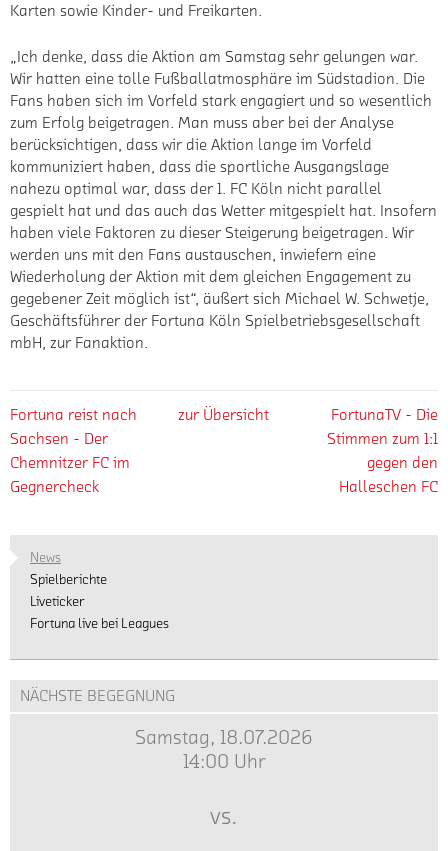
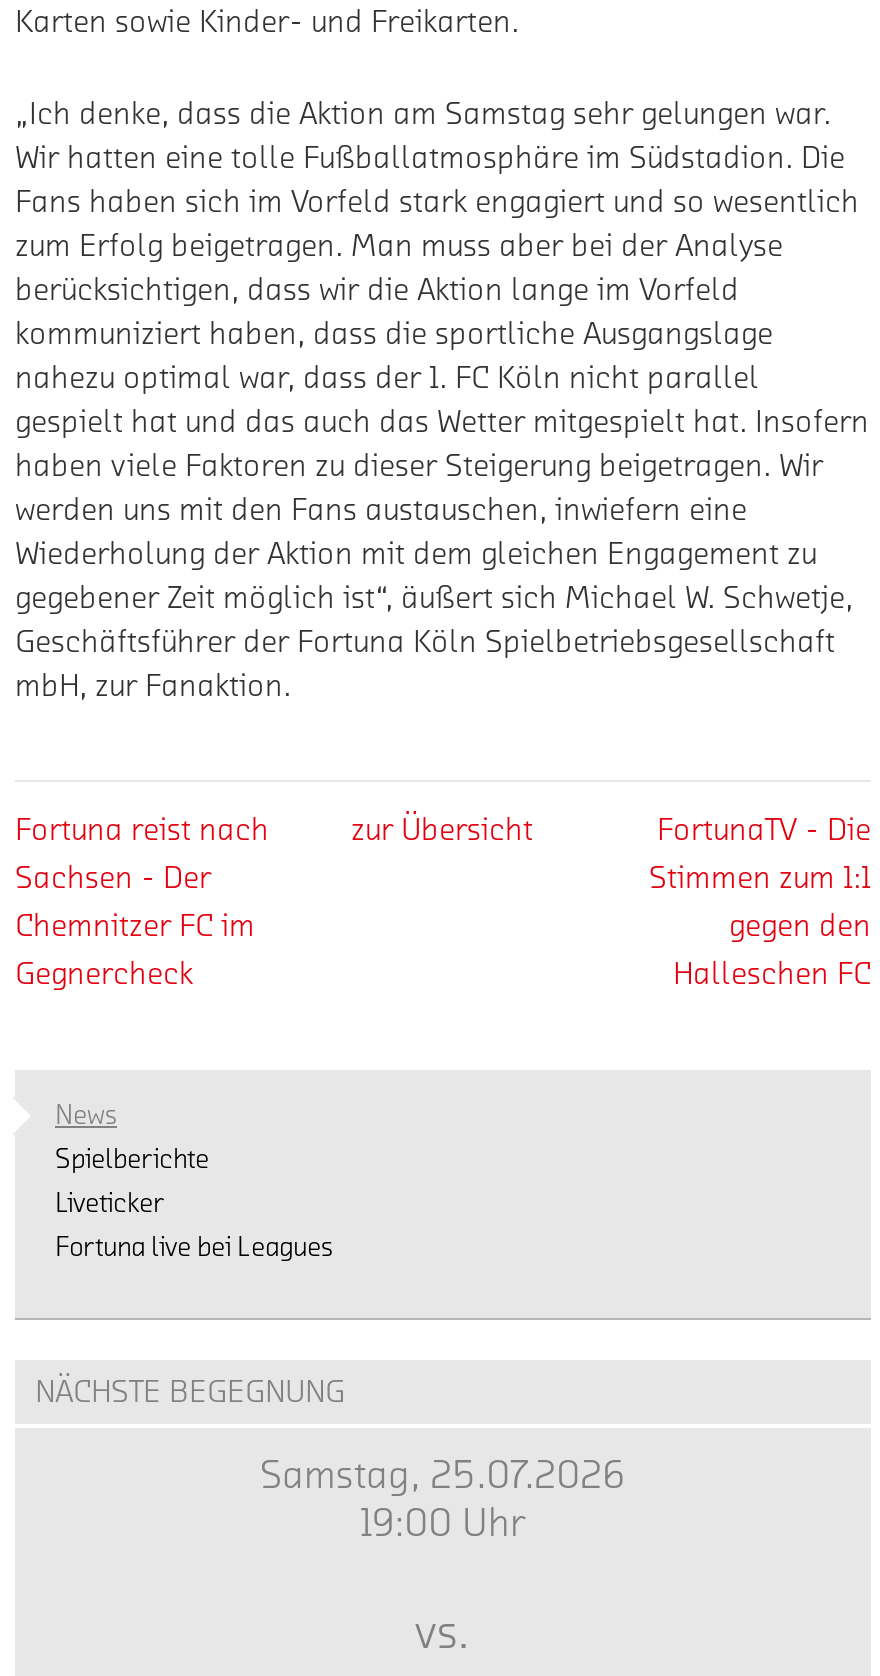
[135,728,313,748] Samstag, 18.07.2026 -> [260,1456,626,1496] Samstag, 25.07.2026
[182,752,265,772] 14:00 Uhr -> [360,1504,526,1544] 19:00 Uhr

